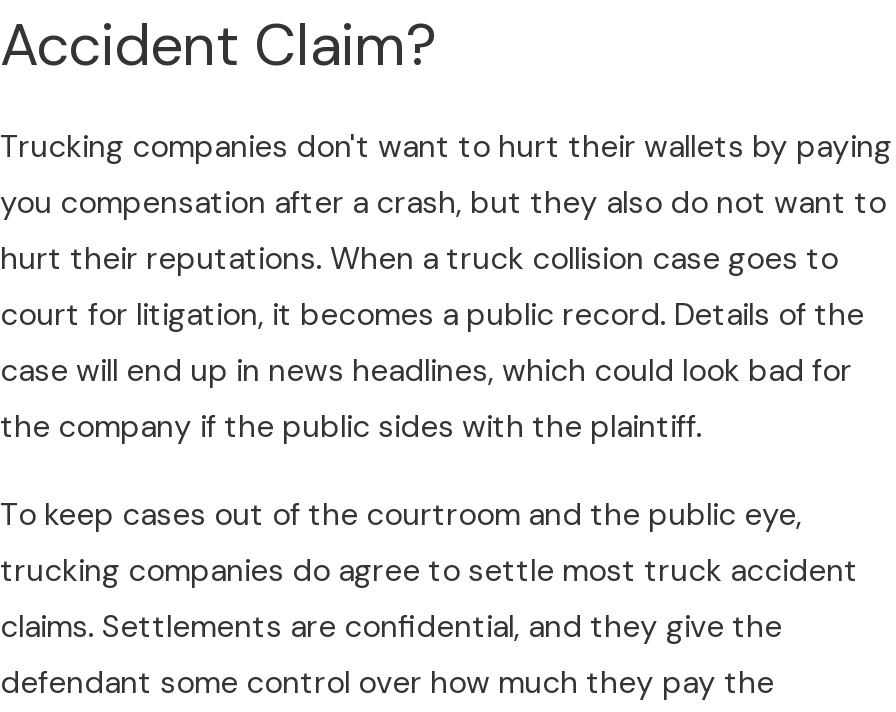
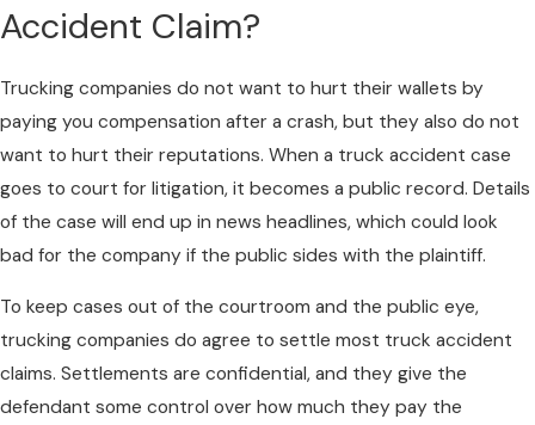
[0,127,892,447] Trucking companies don't want to hurt their wallets by paying | you compensation after a crash, but they also do not want to | hurt their reputations. When a truck collision case goes to | court for litigation, it becomes a public record. Details of the | case will end up in news headlines, which could look bad for | the company if the public sides with the plaintiff. -> [0,76,530,267] Trucking companies do not want to hurt their wallets by | paying you compensation after a crash, but they also do not | want to hurt their reputations. When a truck accident case | goes to court for litigation, it becomes a public record. Details | of the case will end up in news headlines, which could look | bad for the company if the public sides with the plaintiff.

